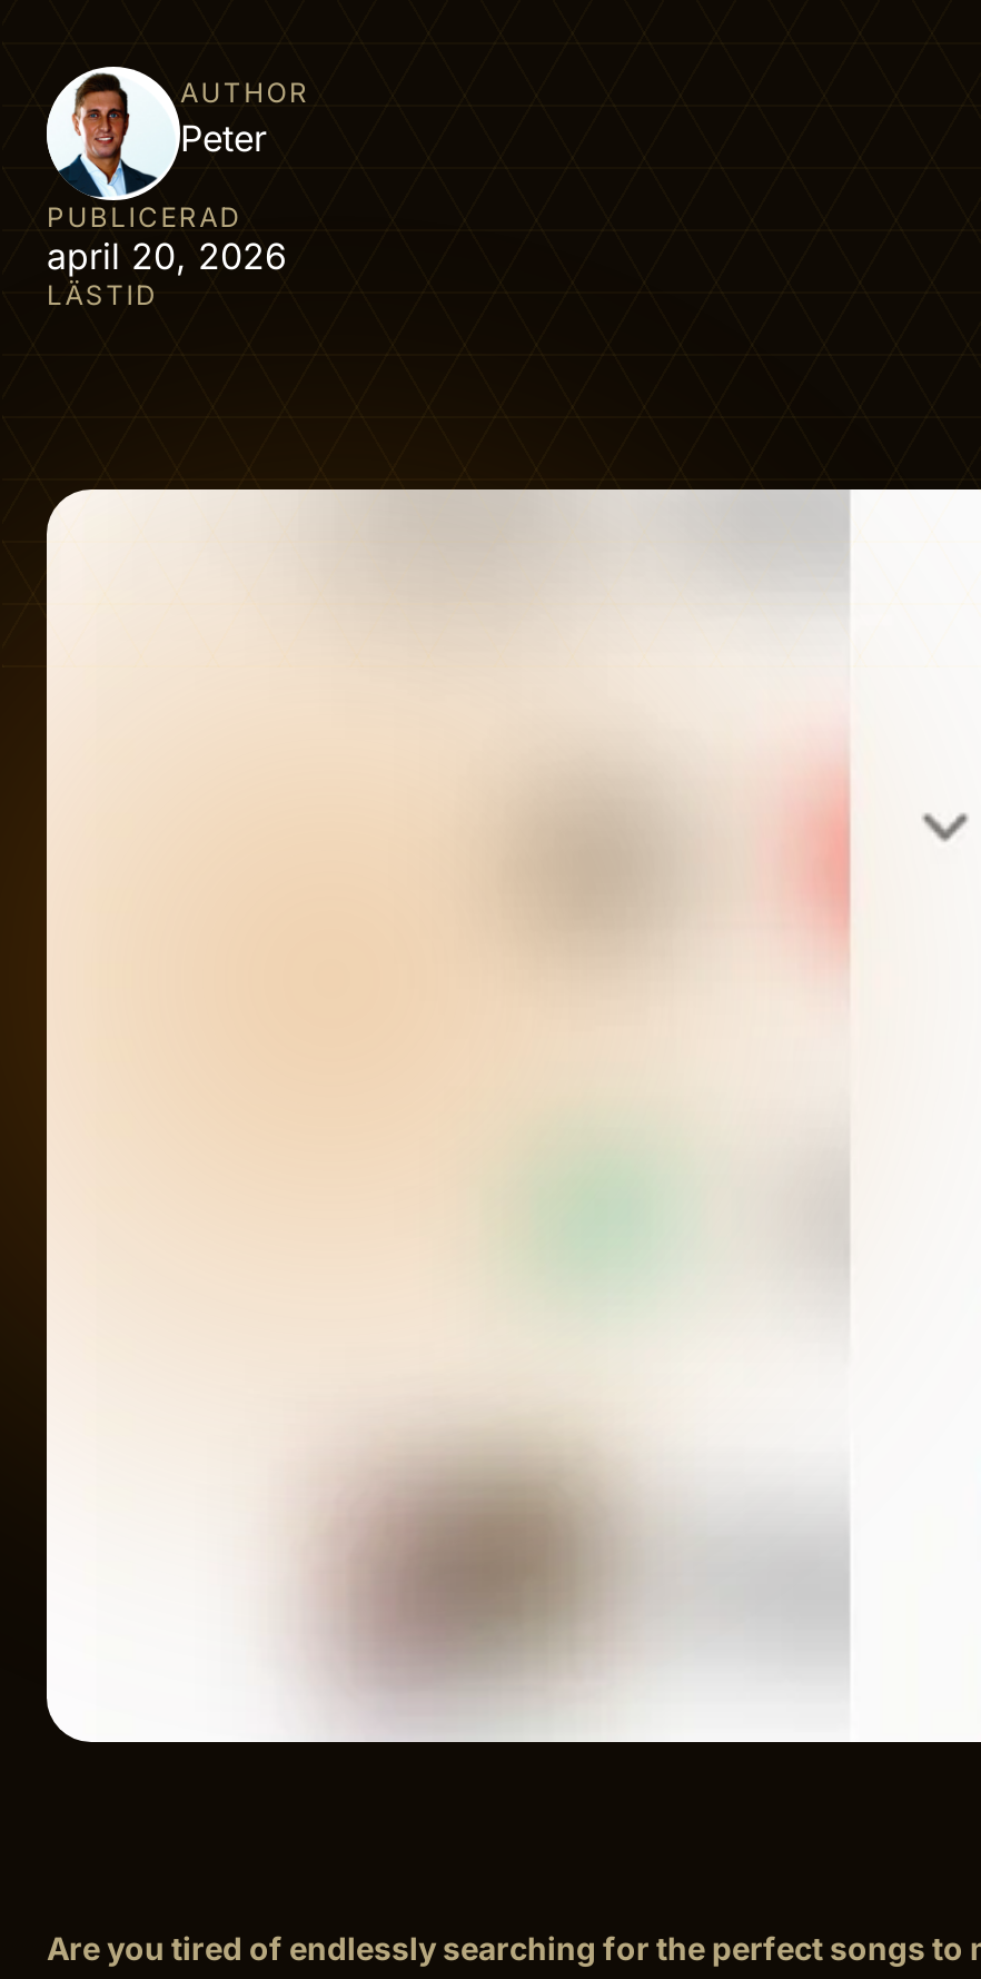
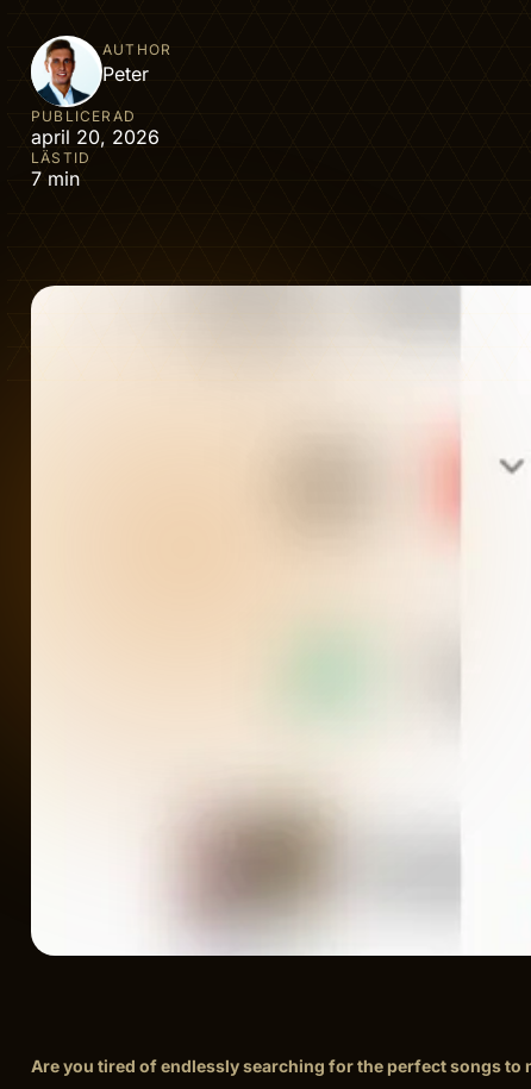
none -> [31,167,80,191] 7 min

